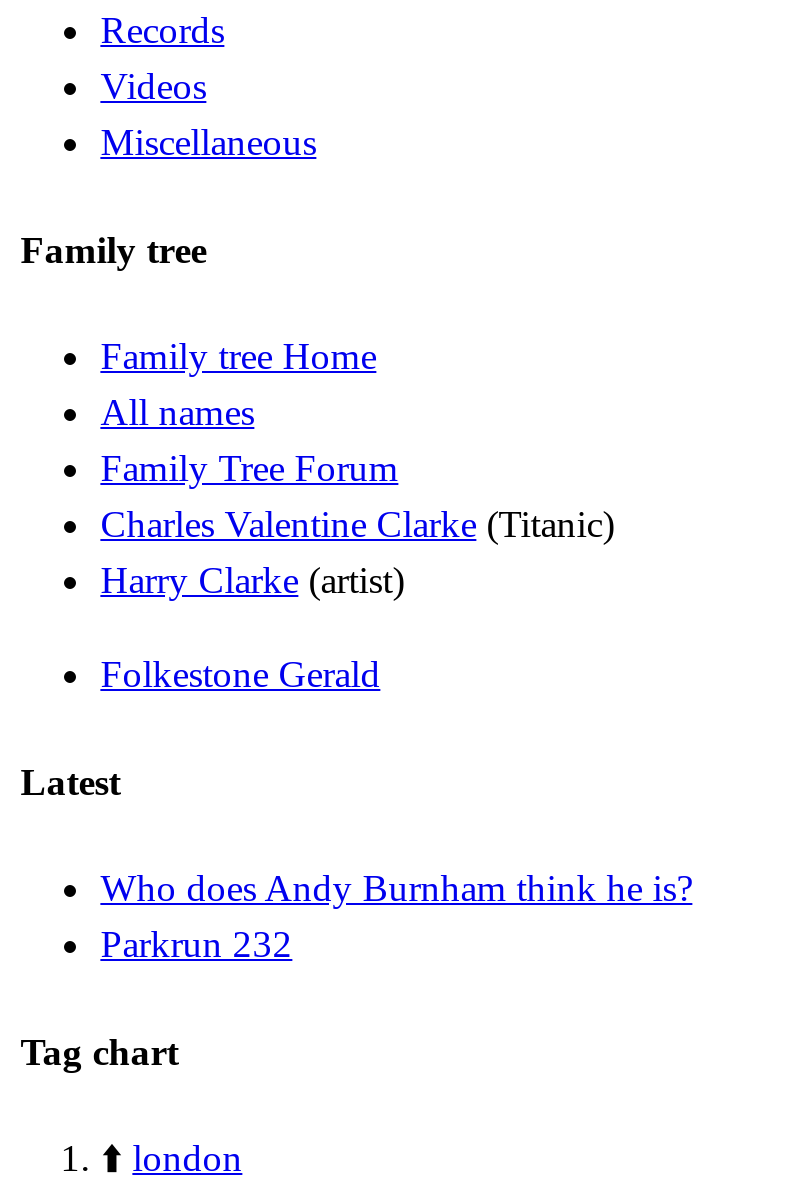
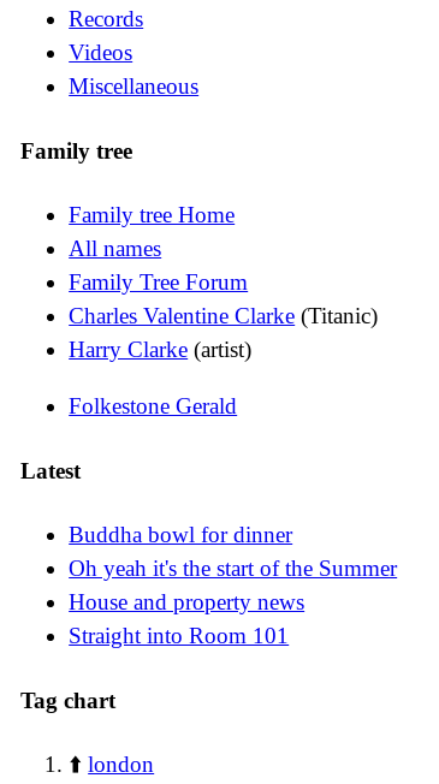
[100,868,692,966] Who does Andy Burnham think he is? | Parkrun 232 -> [69,522,397,648] Buddha bowl for dinner | Oh yeah it's the start of the Summer | House and property news | Straight into Room 101

